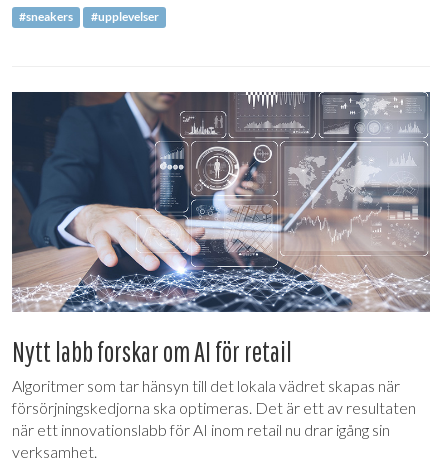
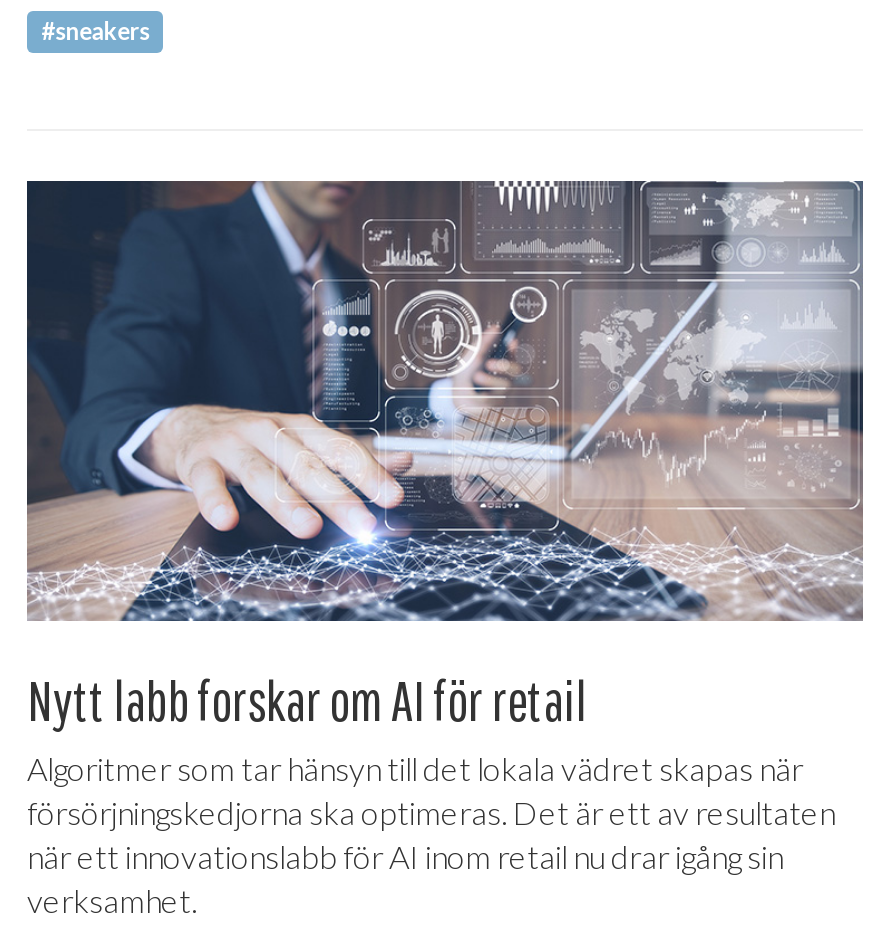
[91,9,159,24] #upplevelser -> none

